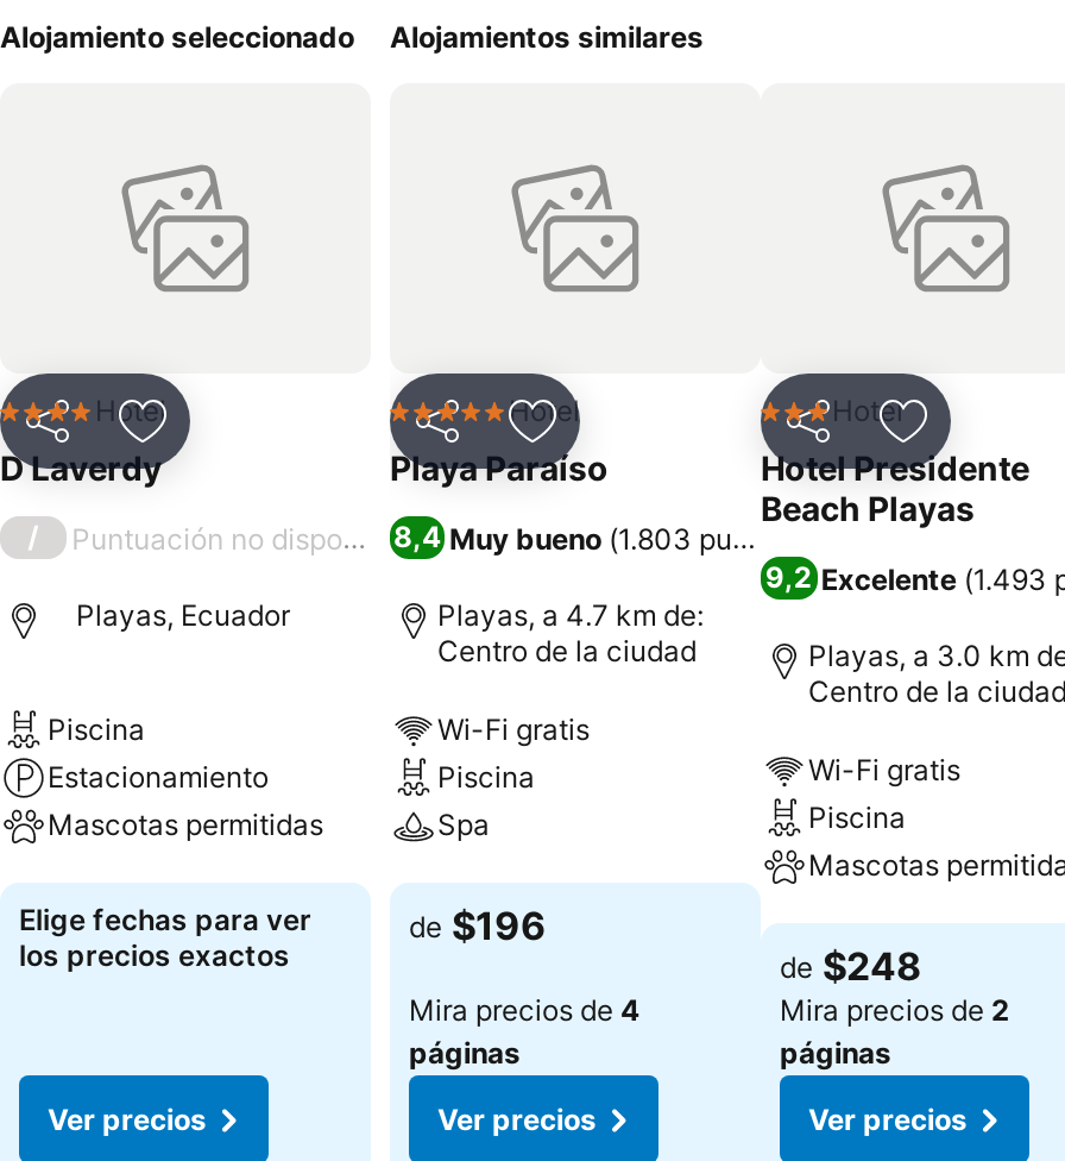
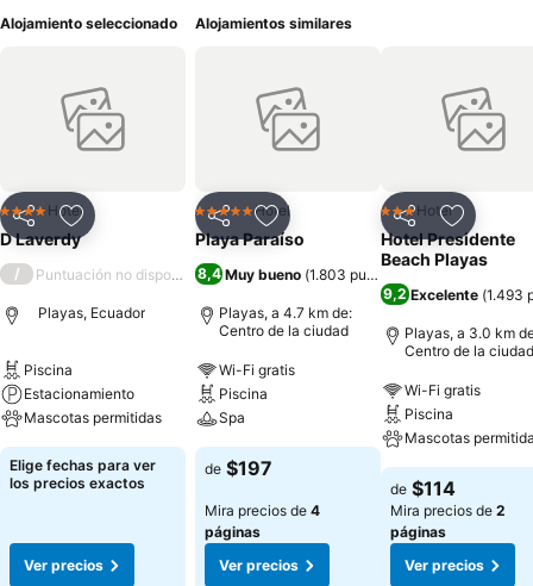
[409,902,547,949] de $196 -> [205,456,272,480] de $197
[780,942,922,990] de $248 -> [390,476,456,500] de $114

